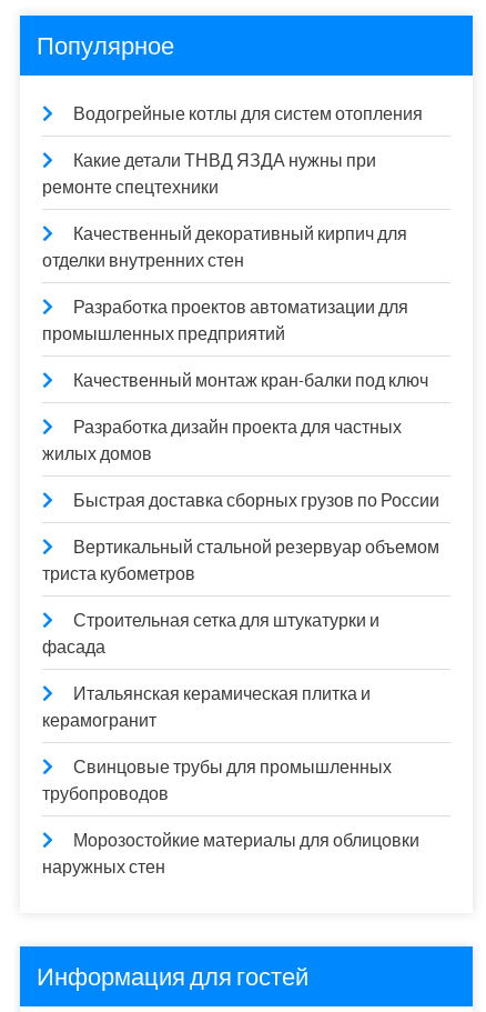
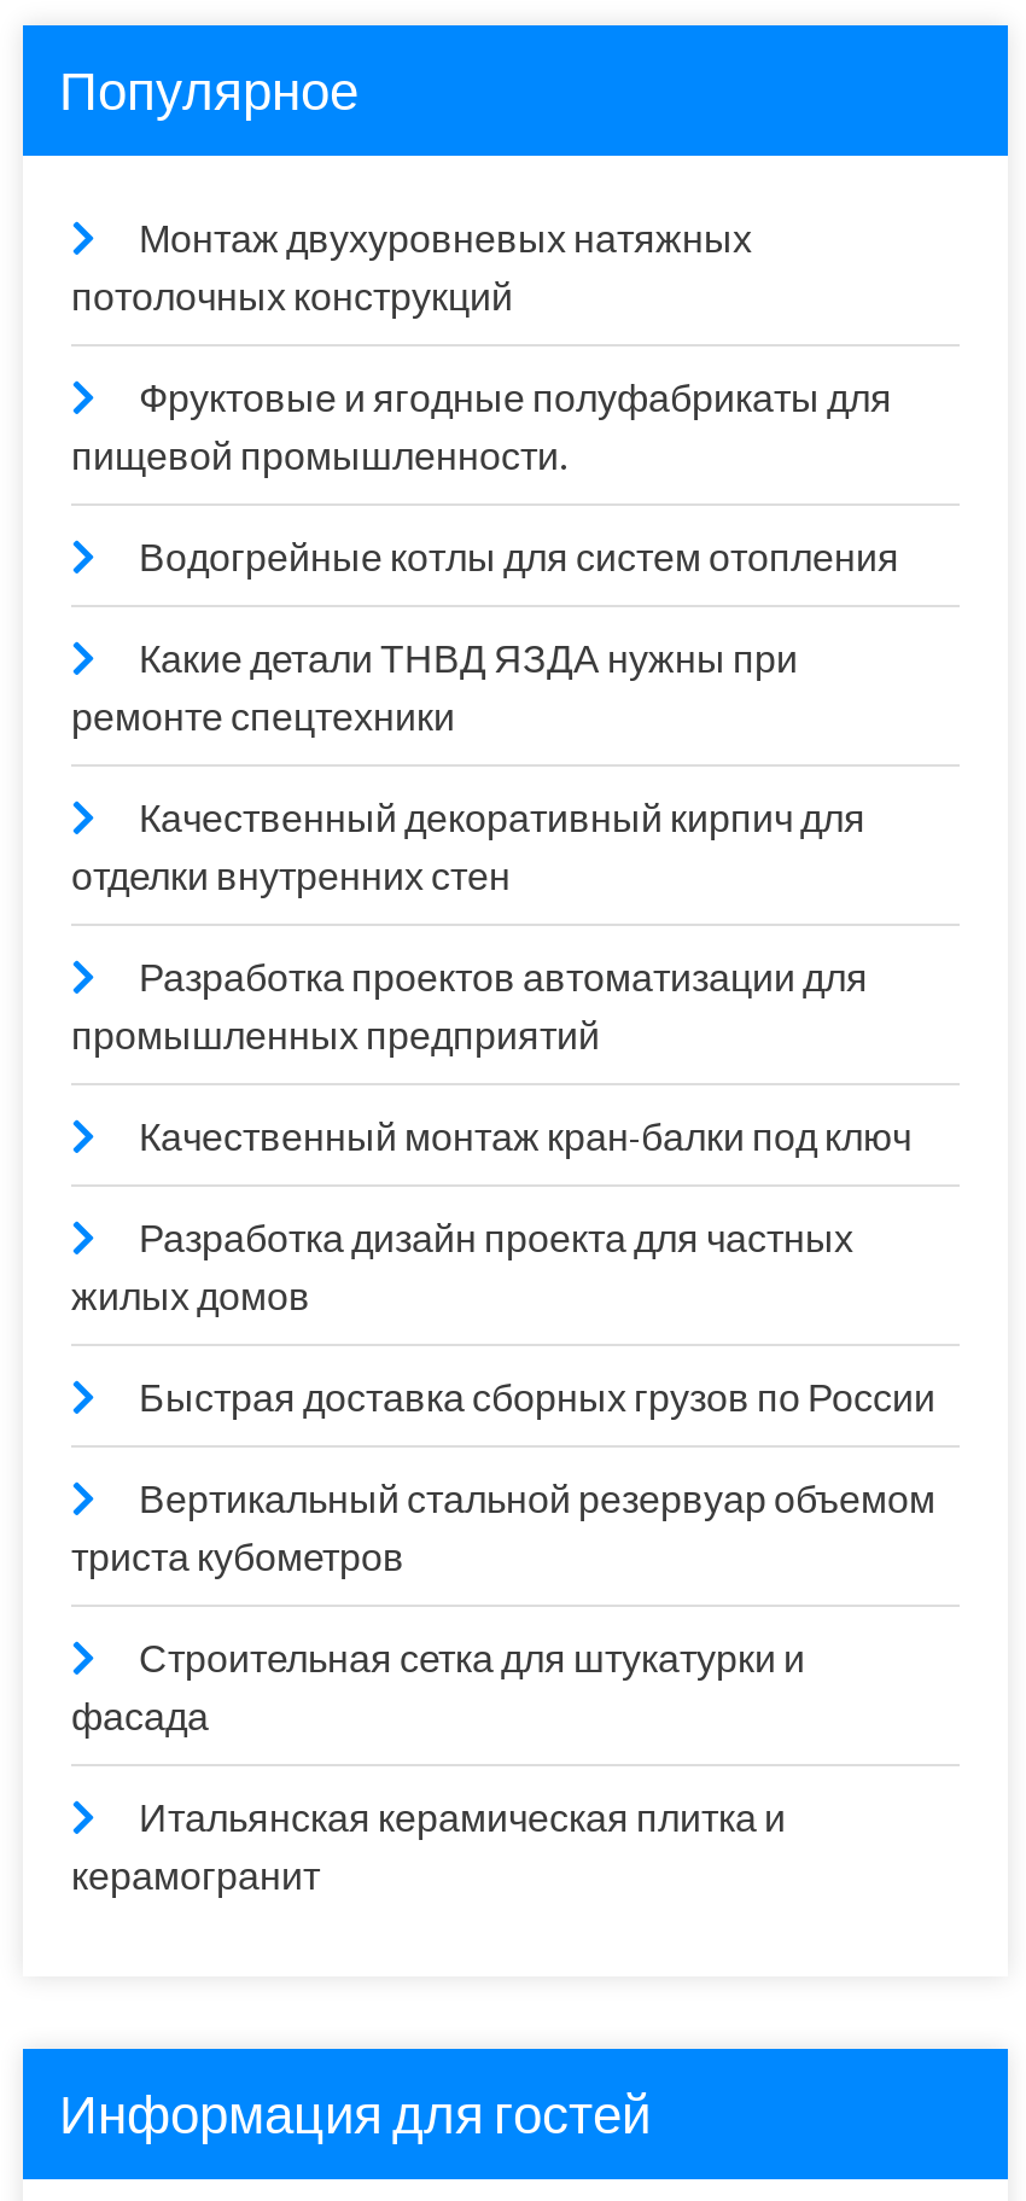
none -> [71,214,892,482] Монтаж двухуровневых натяжных | потолочных конструкций | Фруктовые и ягодные полуфабрикаты для | пищевой промышленности.
moved [42,102,439,732] -> [71,532,935,1902]: Водогрейные котлы для систем отопления | Какие детали ТНВД ЯЗДА нужны при | ремонте спецтехники | ... | Итальянская керамическая плитка и | керамогранит
[42,755,419,879] Свинцовые трубы для промышленных | трубопроводов | Морозостойкие материалы для облицовки | наружных стен -> none

